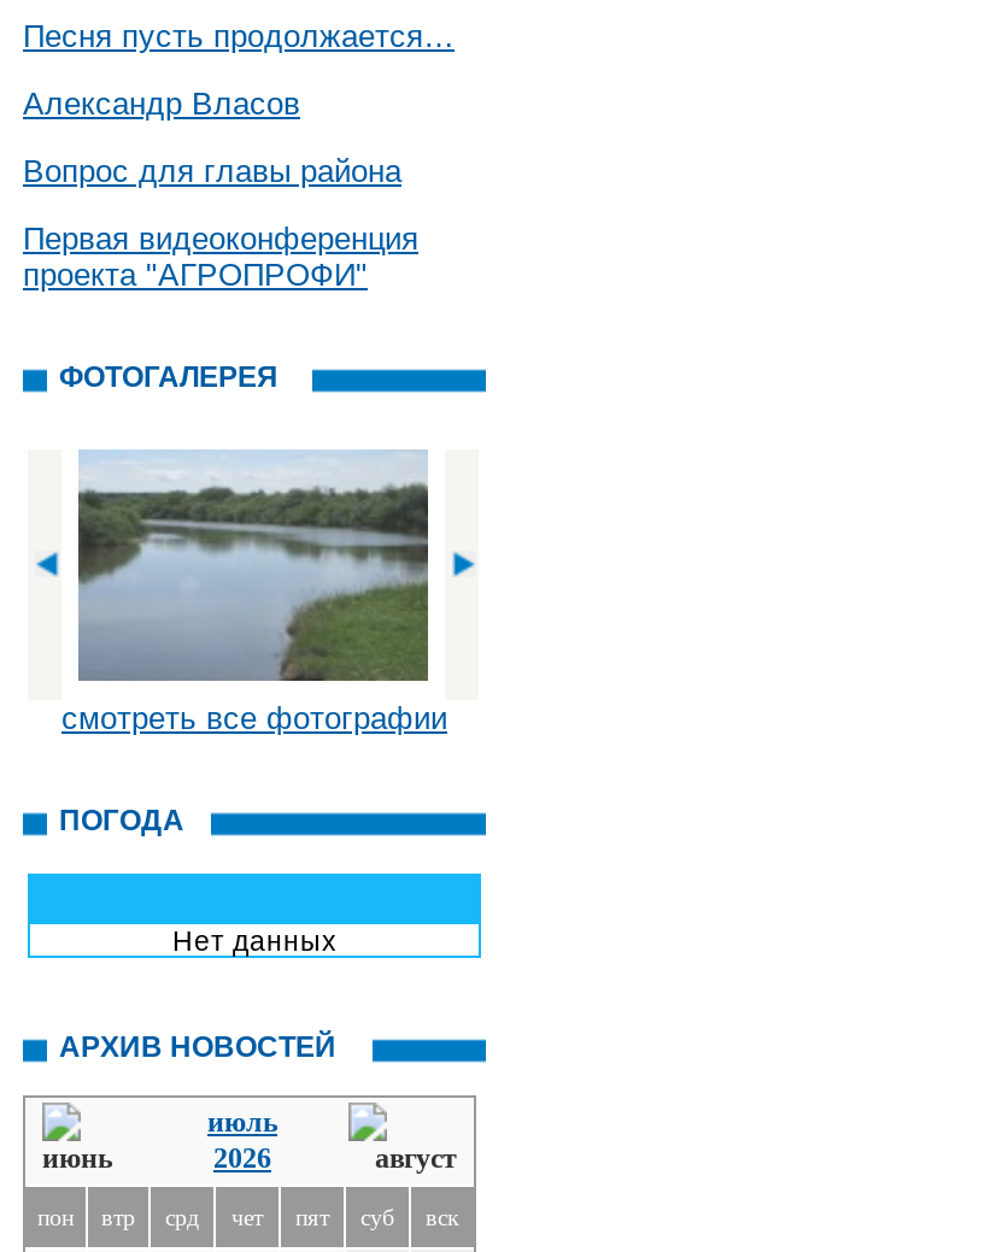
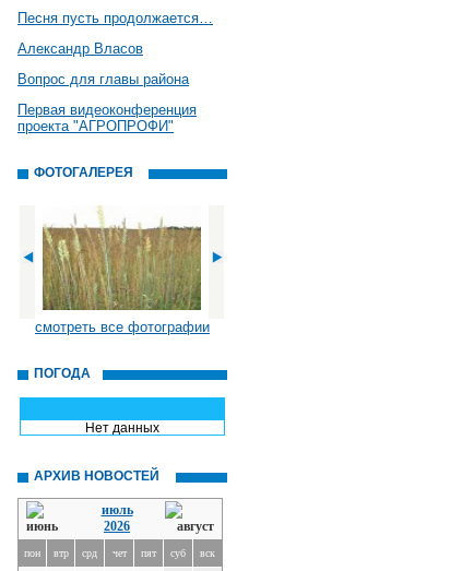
[76,449,430,683] [image] -> [42,205,202,311] [image]

